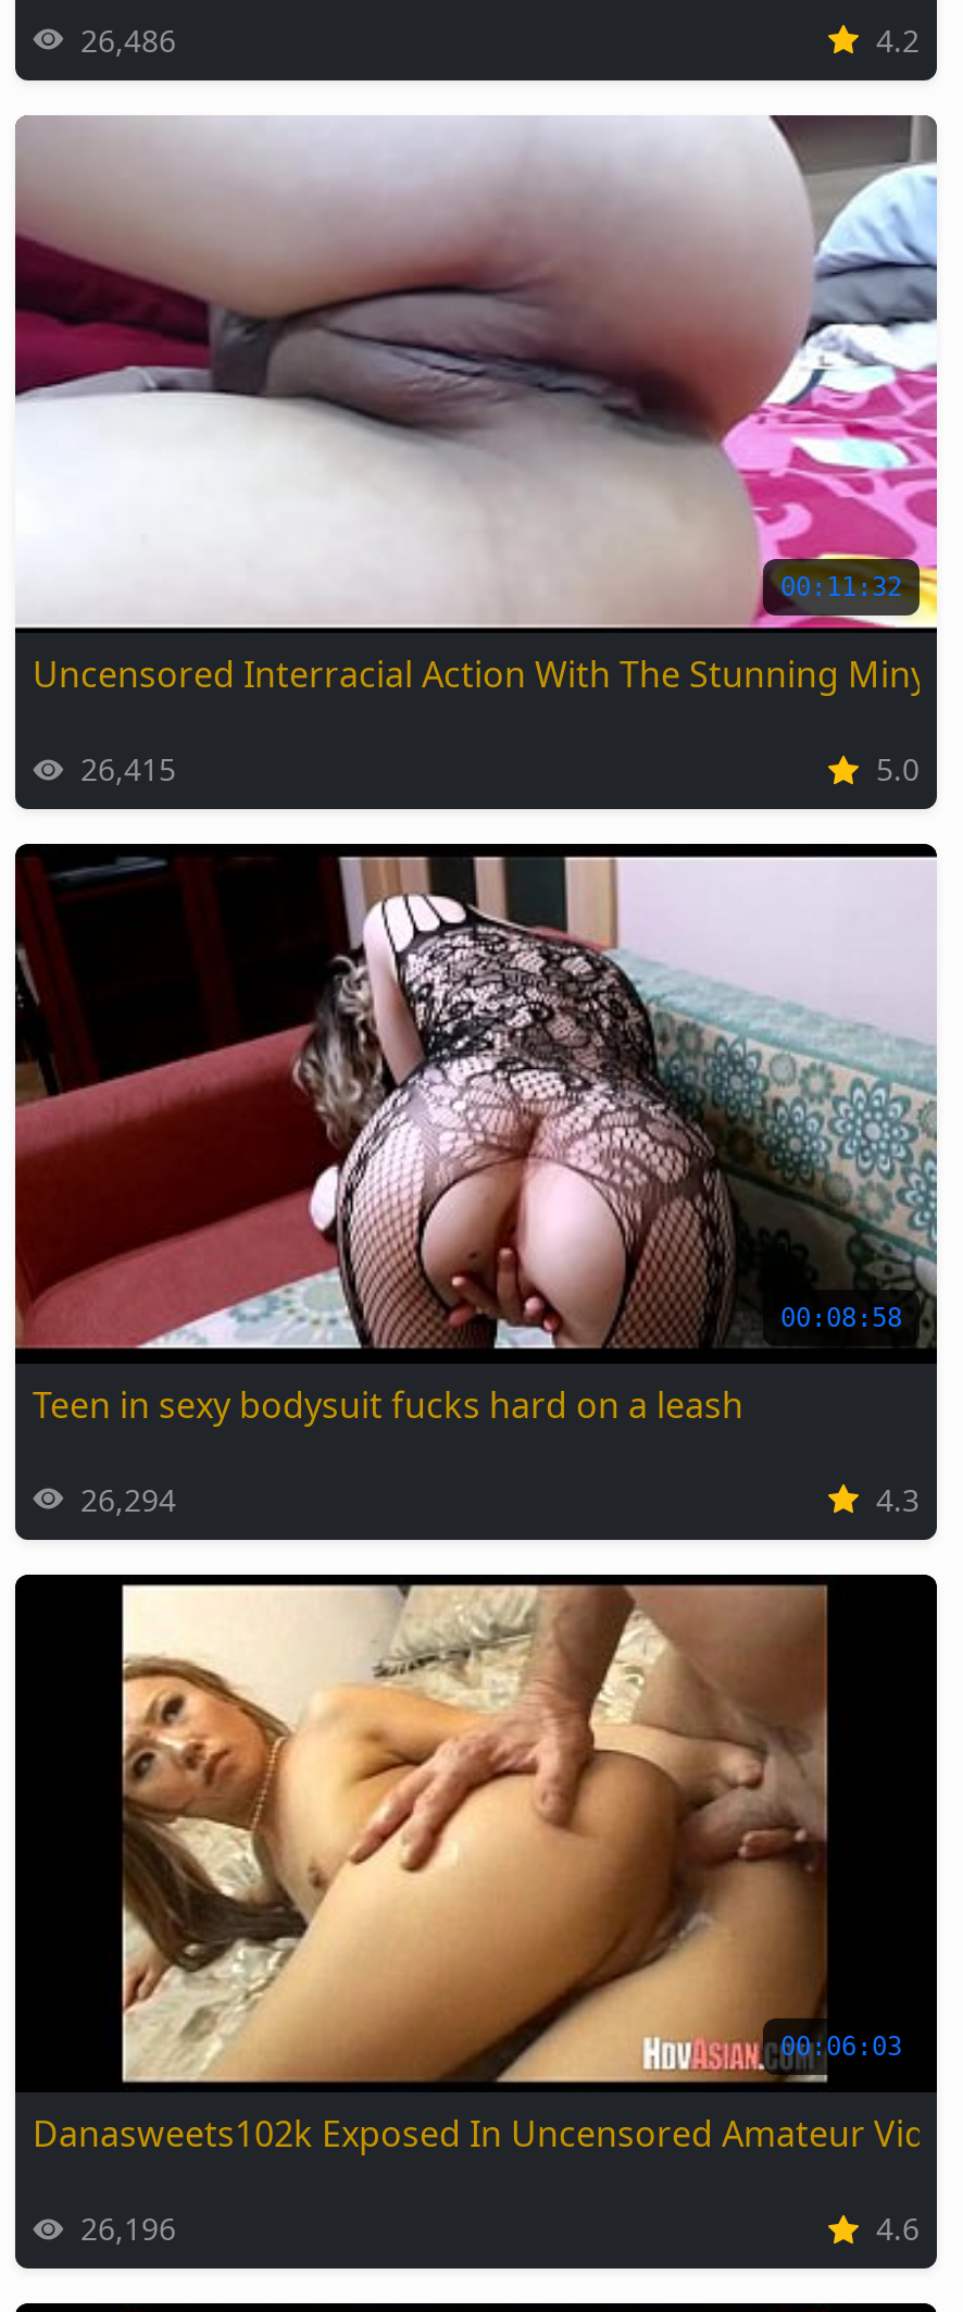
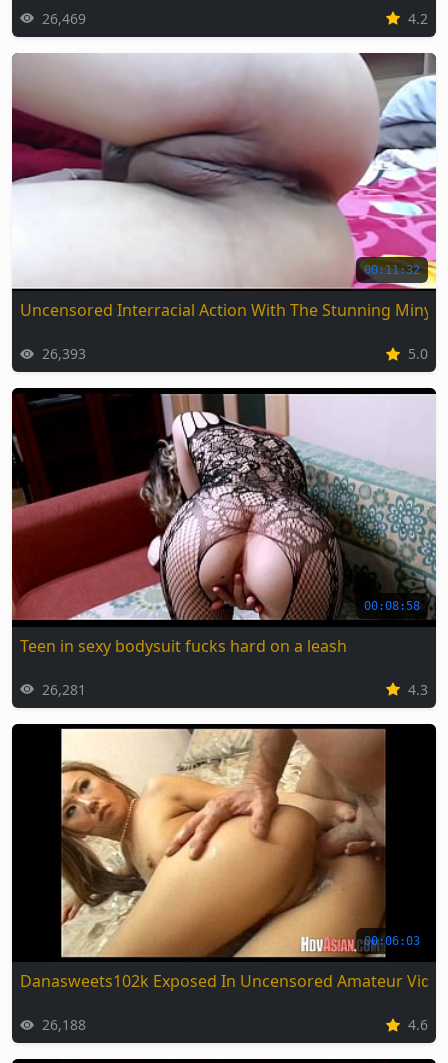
[72,18,176,60] 26,486 -> [38,8,86,27] 26,469
[72,748,176,790] 26,415 -> [38,344,86,363] 26,393
[72,1478,176,1519] 26,294 -> [38,679,86,698] 26,281
[72,2208,176,2249] 26,196 -> [38,1015,86,1034] 26,188

